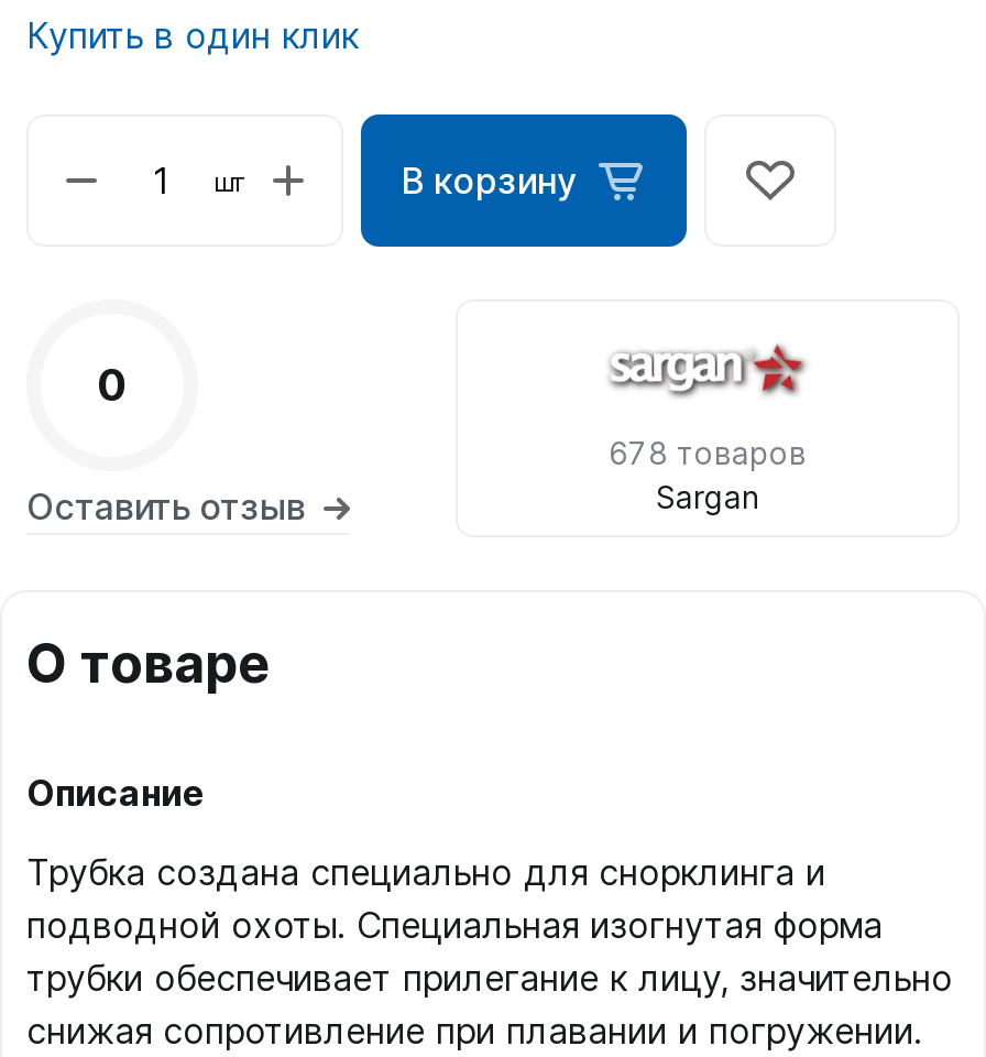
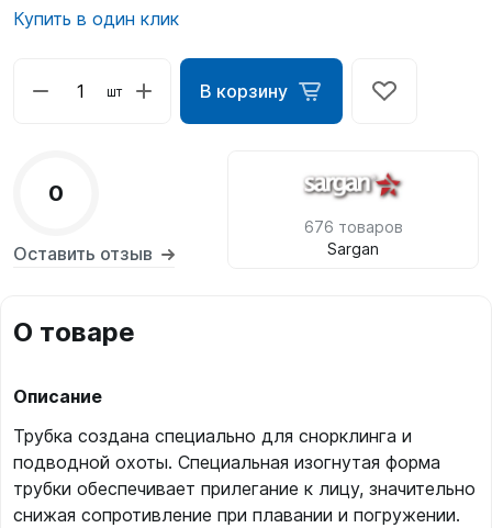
[609,434,807,471] 678 товаров -> [304,217,402,236] 676 товаров

